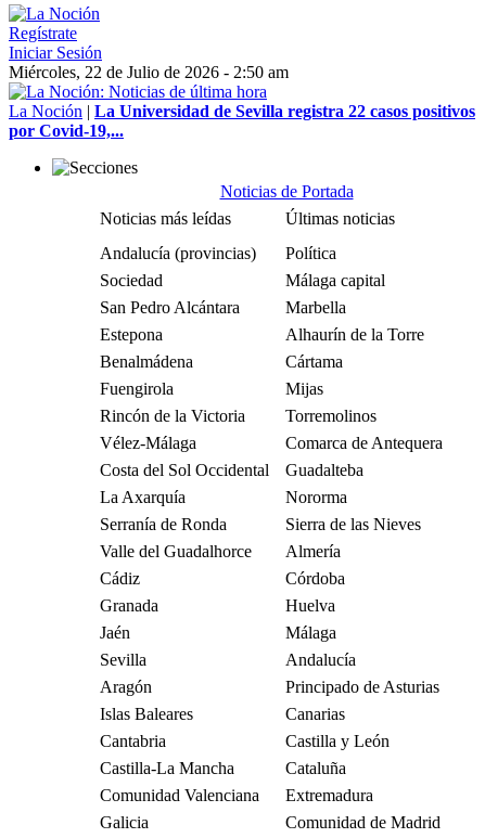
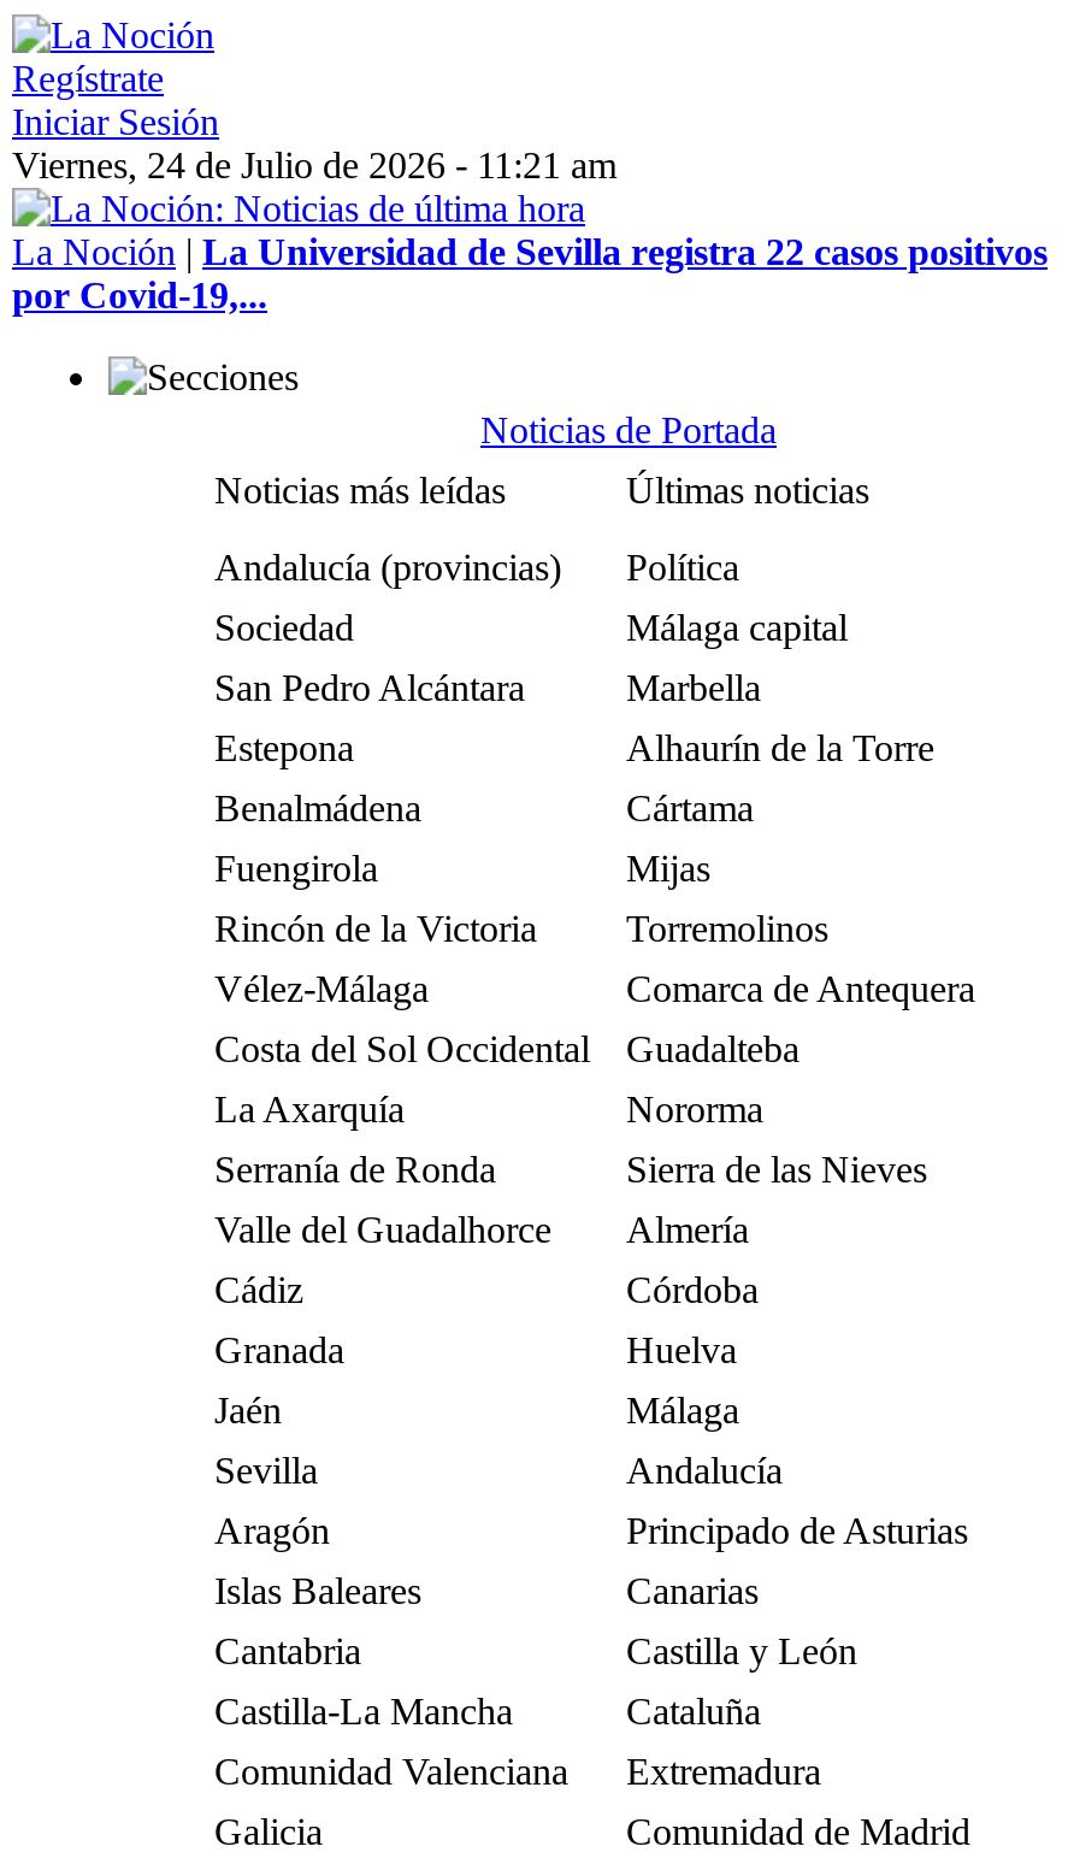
[9,63,289,81] Miércoles, 22 de Julio de 2026 - 2:50 am -> [12,144,616,185] Viernes, 24 de Julio de 2026 - 11:21 am

